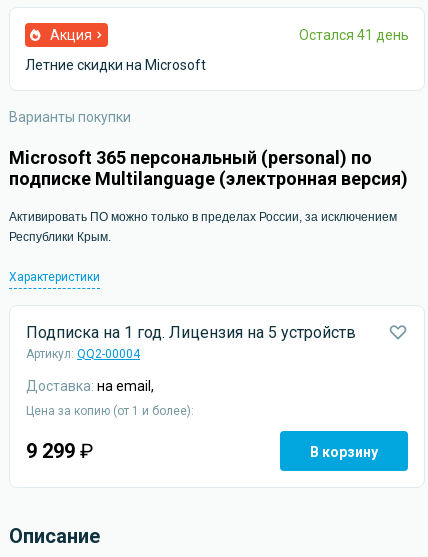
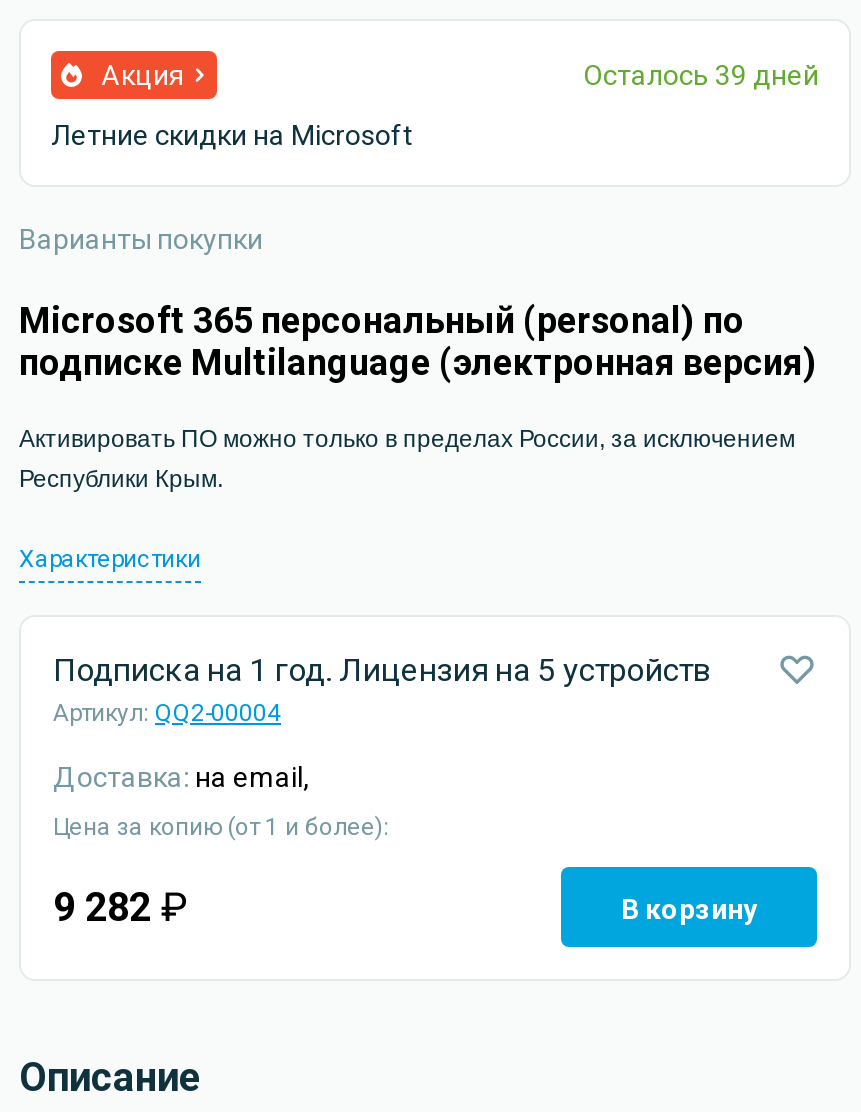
[299,27,409,43] Остался 41 день -> [583,59,819,91] Осталось 39 дней
[26,439,93,463] 9 299 ₽ -> [53,883,187,931] 9 282 ₽

